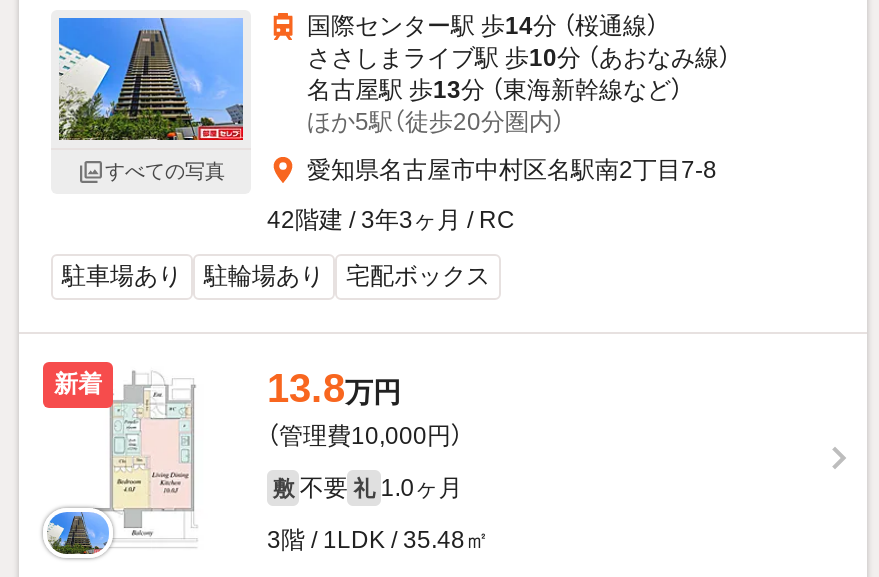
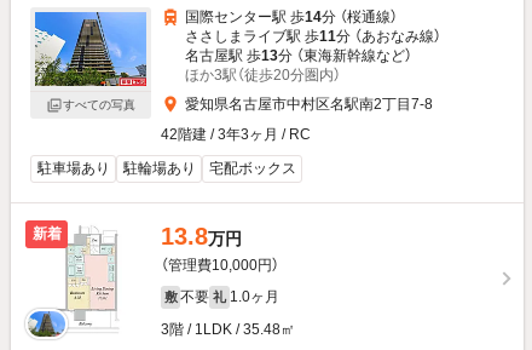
[307,43,731,71] ささしまライブ駅 歩10分 （あおなみ線） -> [185,28,441,45] ささしまライブ駅 歩11分 （あおなみ線）
[307,107,565,135] ほか5駅（徒歩20分圏内） -> [185,67,341,84] ほか3駅（徒歩20分圏内）

